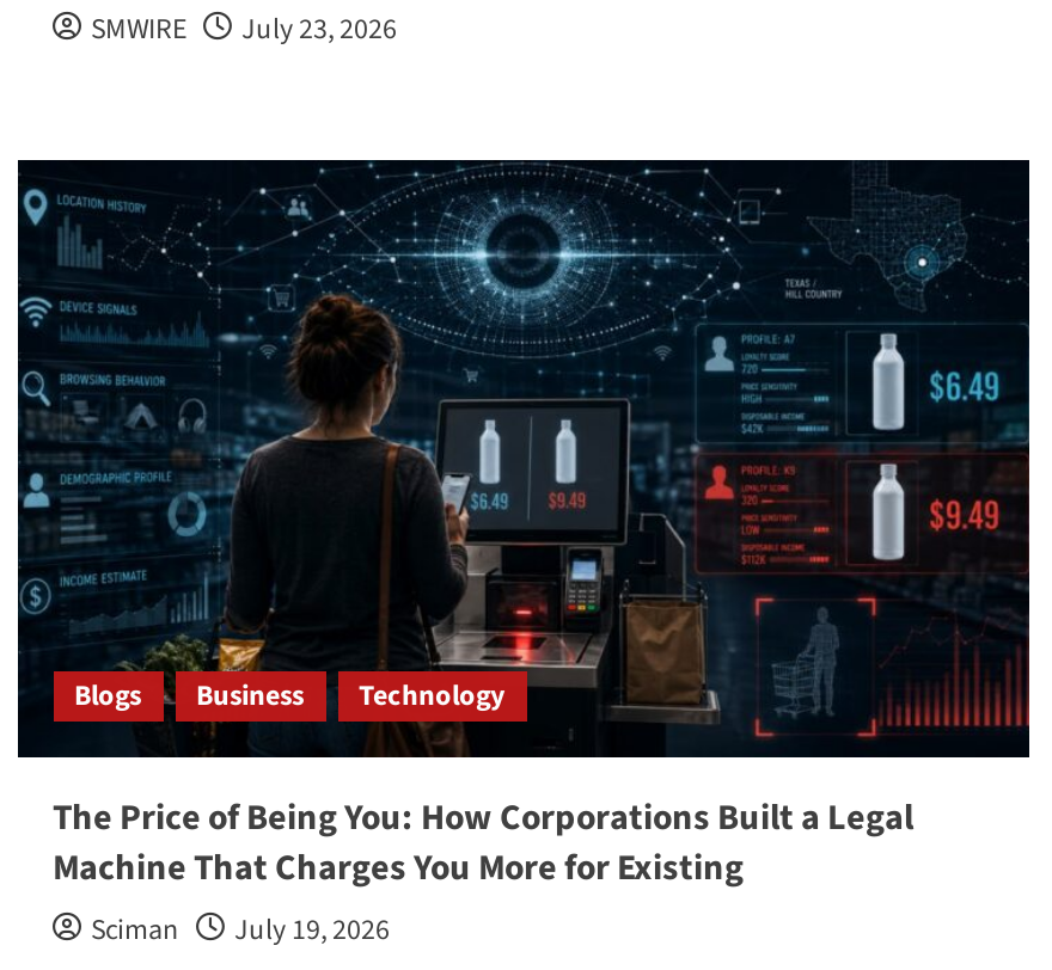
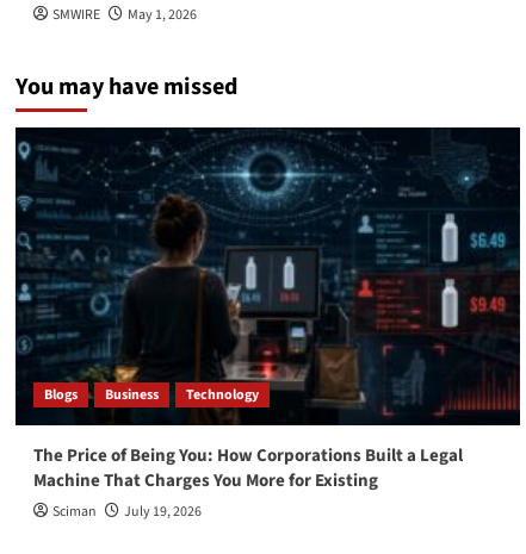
[241,10,397,50] July 23, 2026 -> [15,5,237,104] May 1, 2026 | You may have missed

